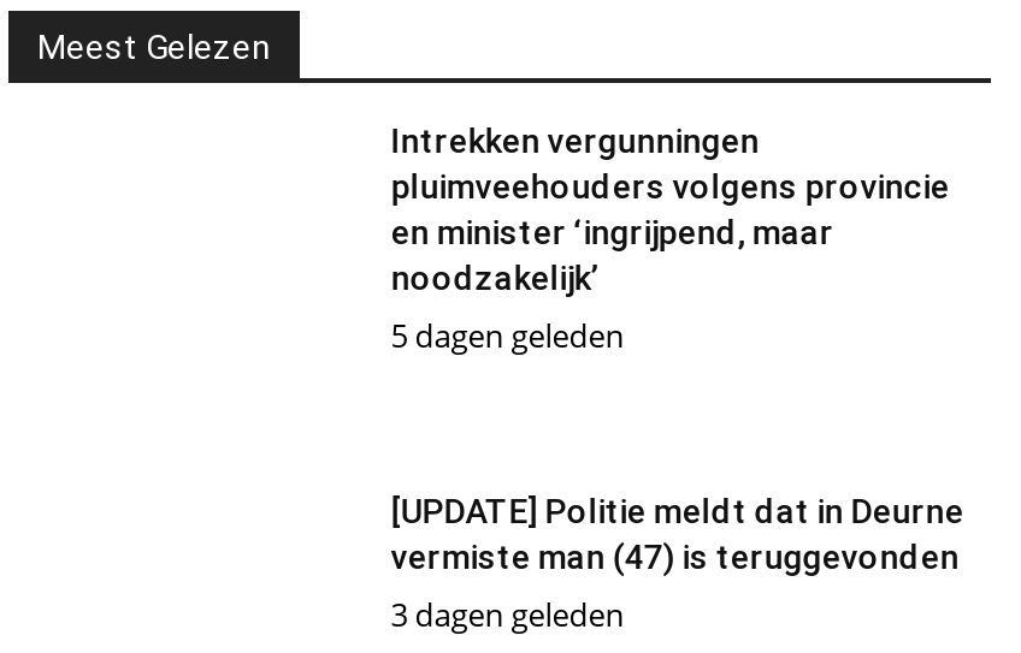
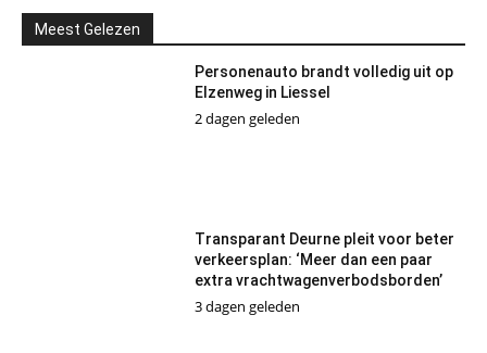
[391,120,949,355] Intrekken vergunningen | pluimveehouders volgens provincie | en minister ‘ingrijpend, maar | noodzakelijk’ | 5 dagen geleden -> [194,63,453,128] Personenauto brandt volledig uit op | Elzenweg in Liessel | 2 dagen geleden
[391,491,964,576] [UPDATE] Politie meldt dat in Deurne | vermiste man (47) is teruggevonden -> [194,231,454,289] Transparant Deurne pleit voor beter | verkeersplan: ‘Meer dan een paar | extra vrachtwagenverbodsborden’

